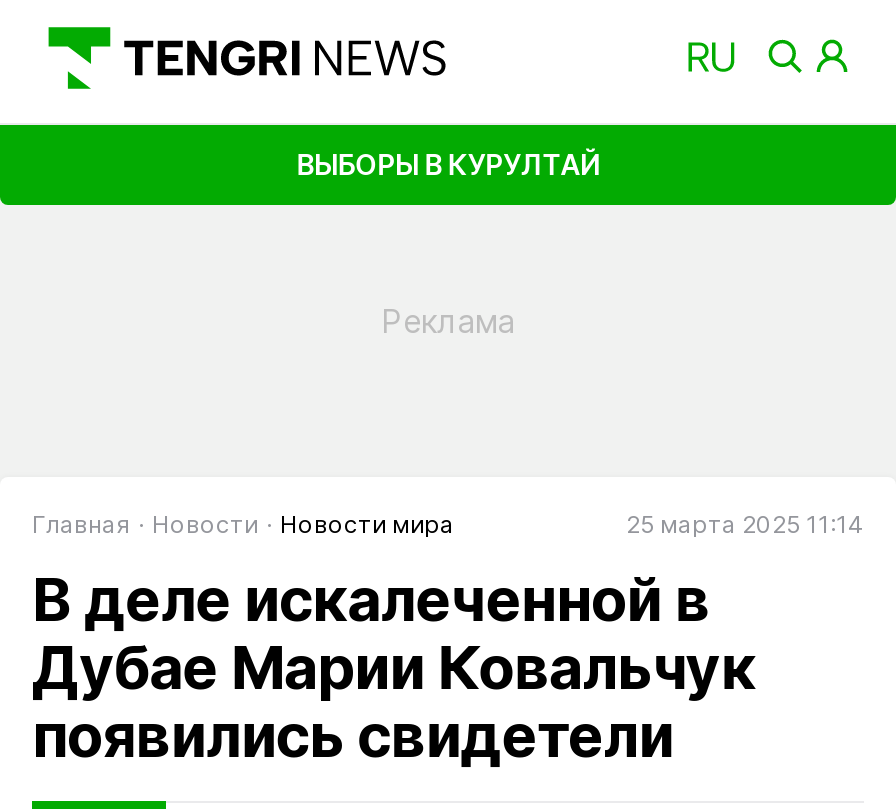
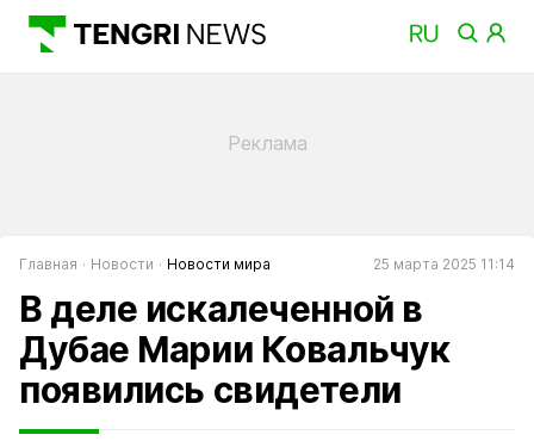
[296,146,600,180] ВЫБОРЫ В КУРУЛТАЙ -> none

